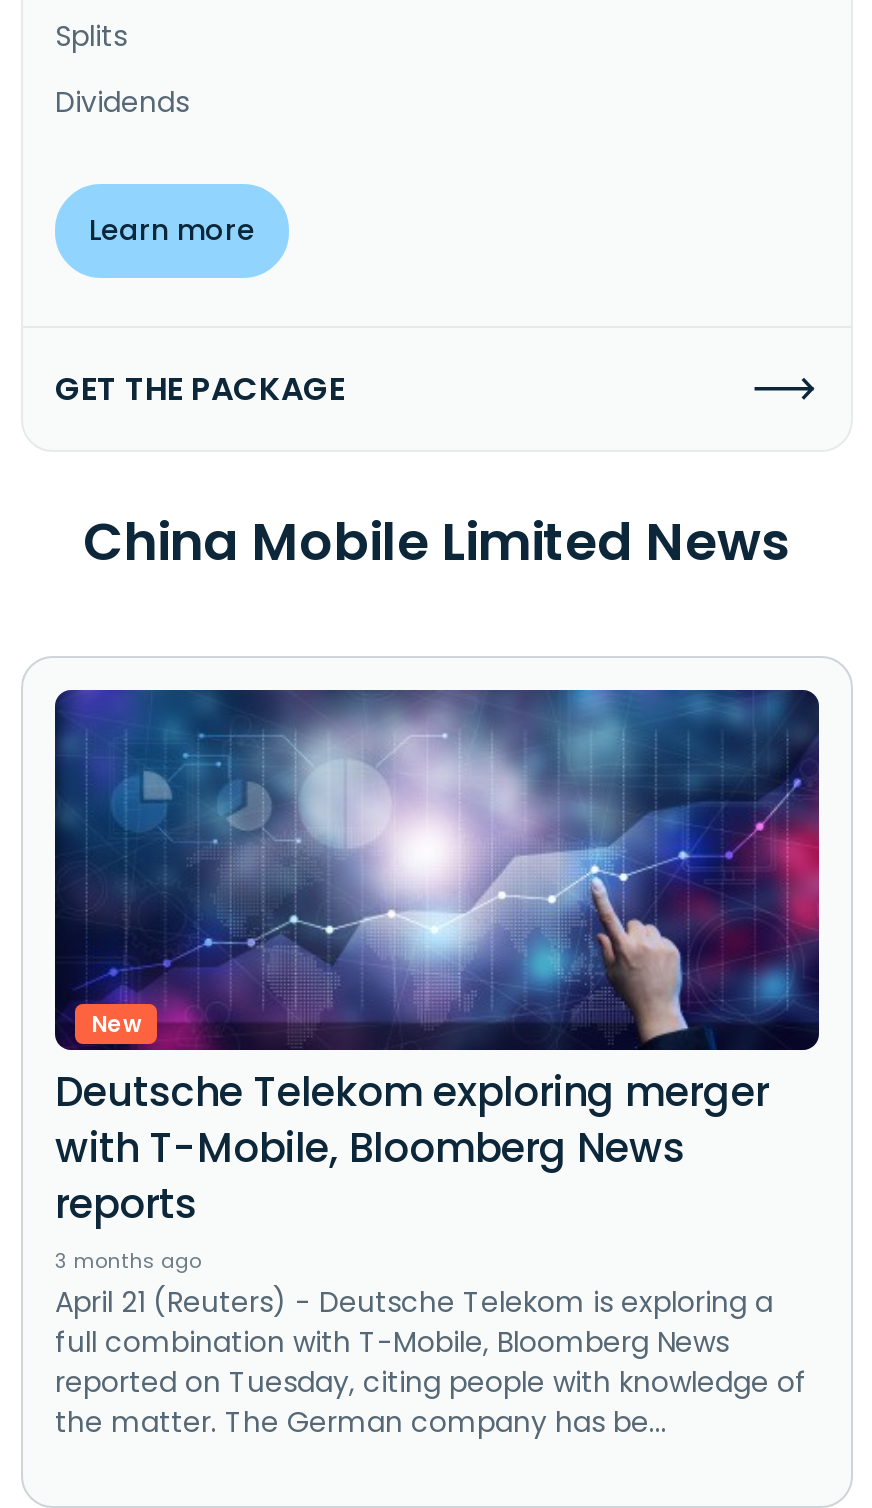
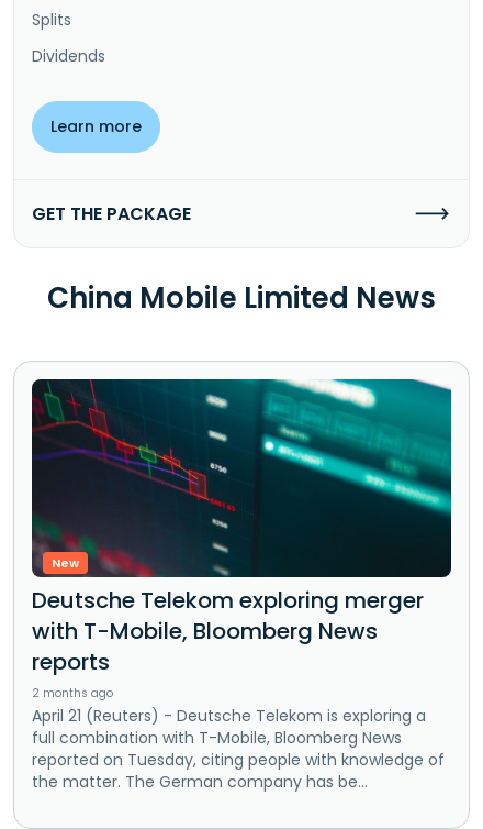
[55,688,821,1052] [image] -> [32,378,452,578] [image]
[55,1246,201,1276] 3 months ago -> [32,685,113,701] 2 months ago

